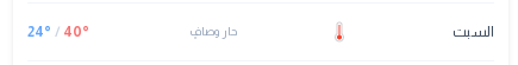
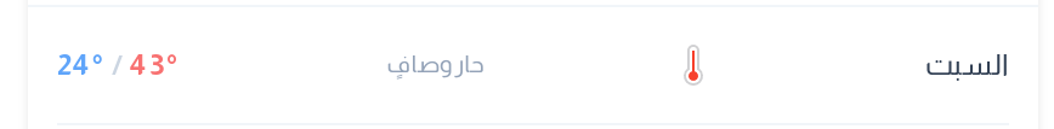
[63,23,90,40] 40° -> [129,47,181,81] 43°

